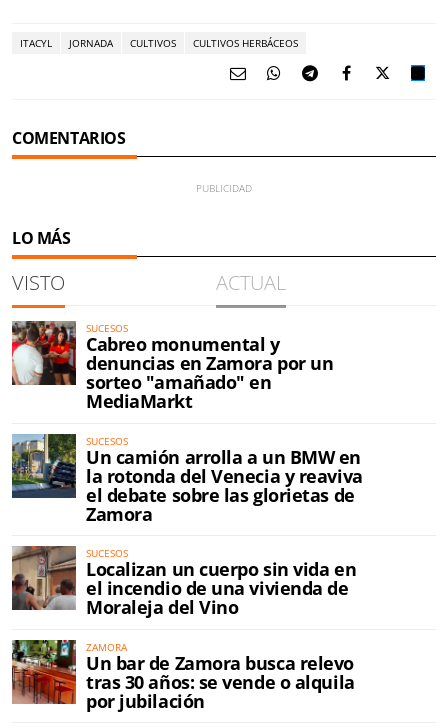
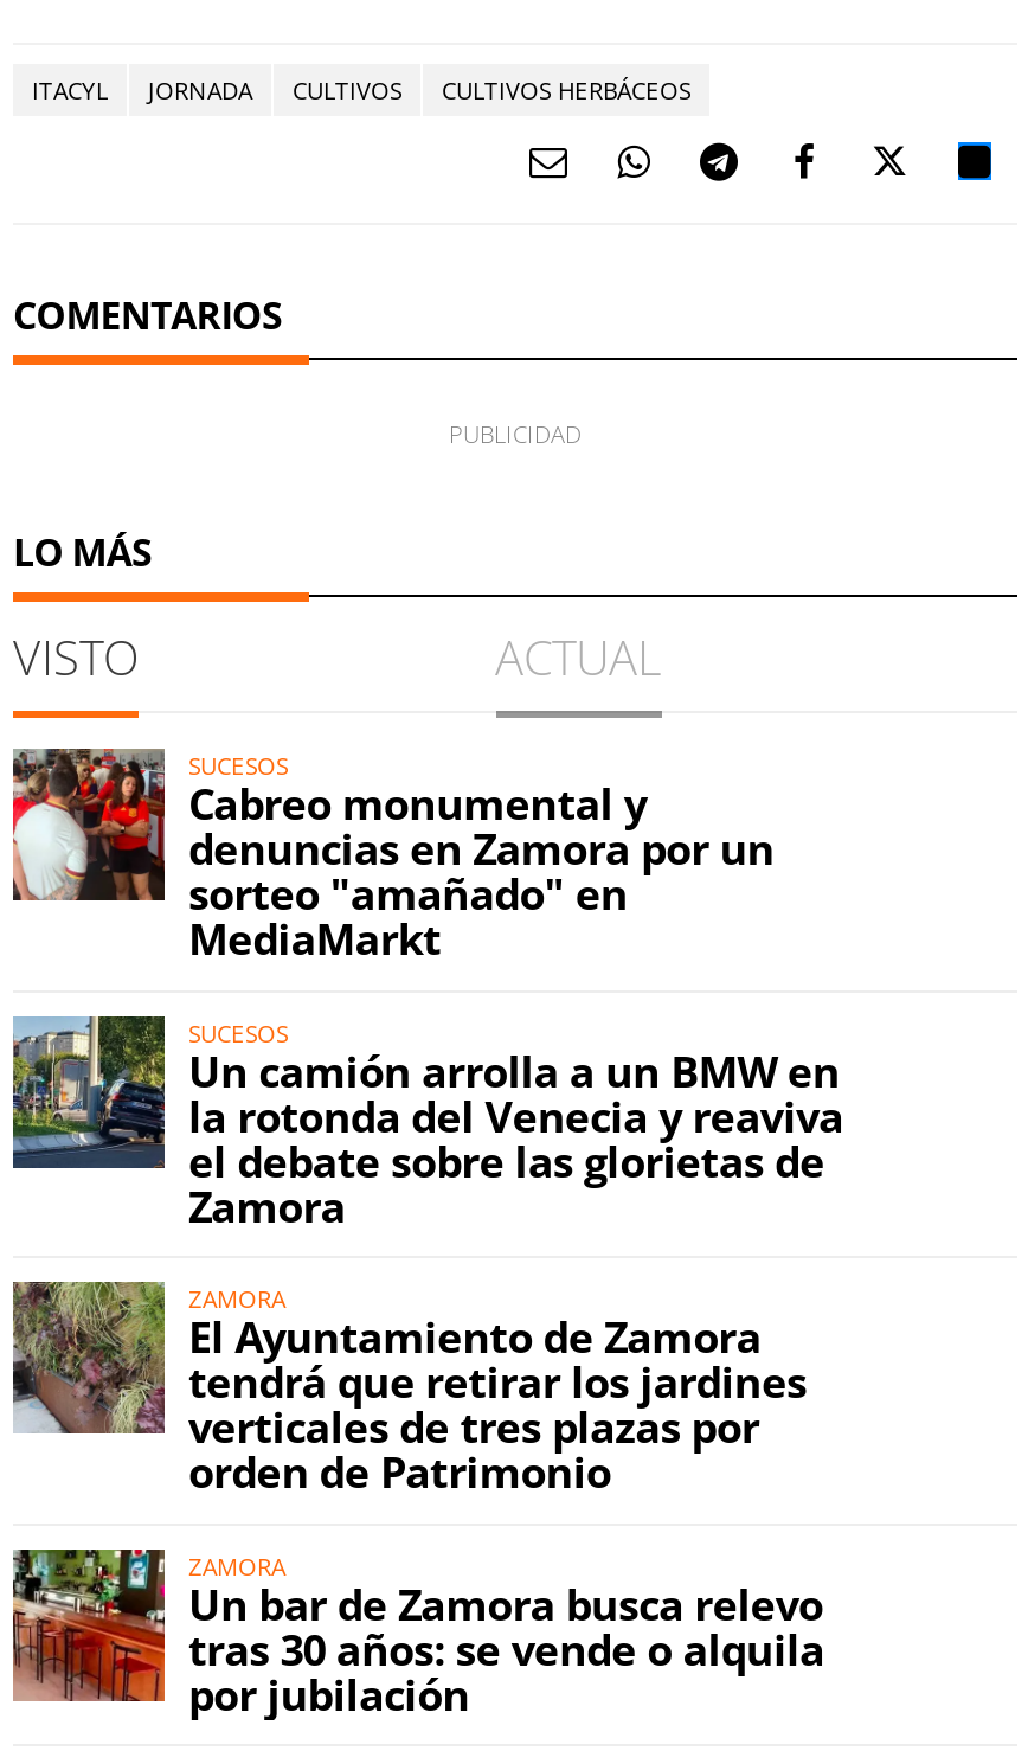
[11,546,356,619] [image] | SUCESOS | Localizan un cuerpo sin vida en | el incendio de una vivienda de | Moraleja del Vino -> [13,1282,807,1500] [image] | ZAMORA | El Ayuntamiento de Zamora | tendrá que retirar los jardines | verticales de tres plazas por | orden de Patrimonio

